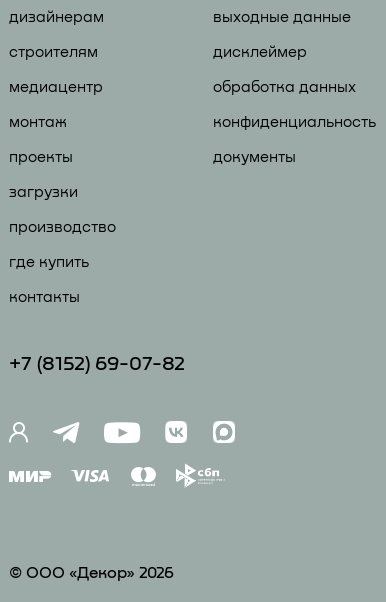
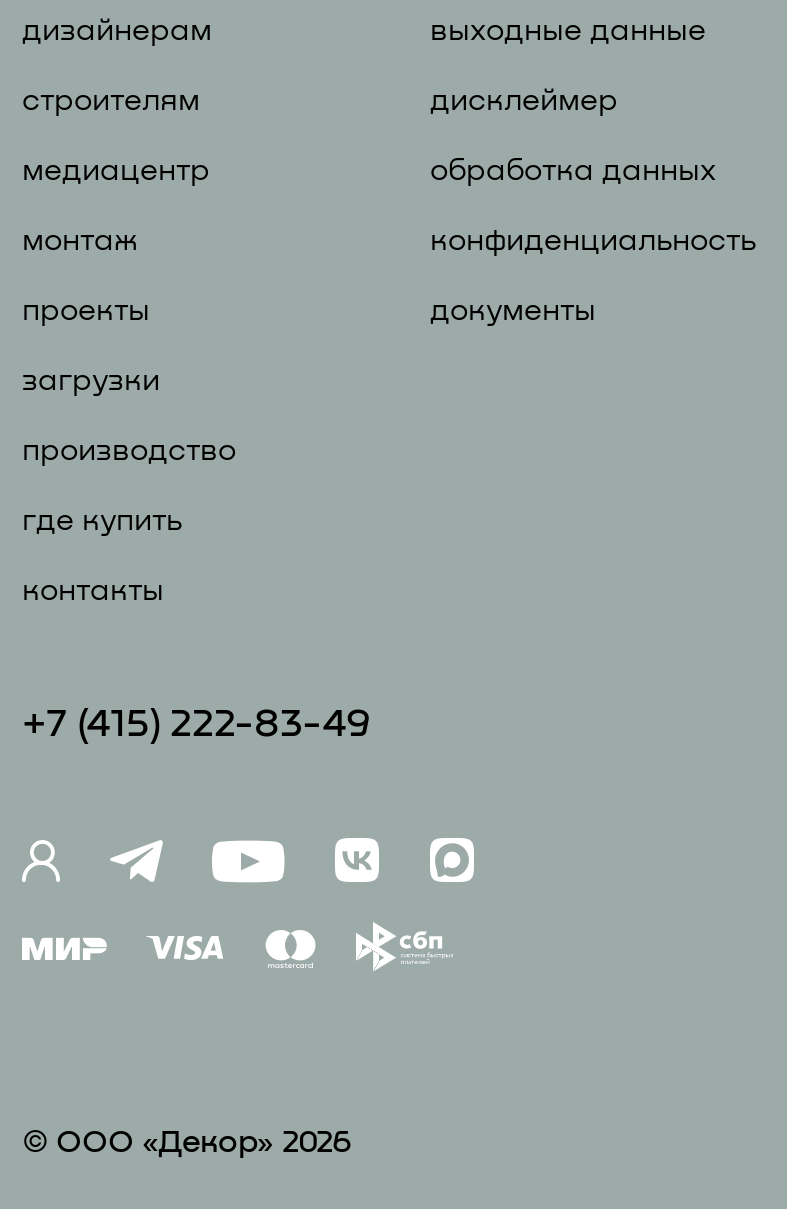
[9,354,185,374] +7 (8152) 69-07-82 -> [22,704,370,744] +7 (415) 222-83-49

